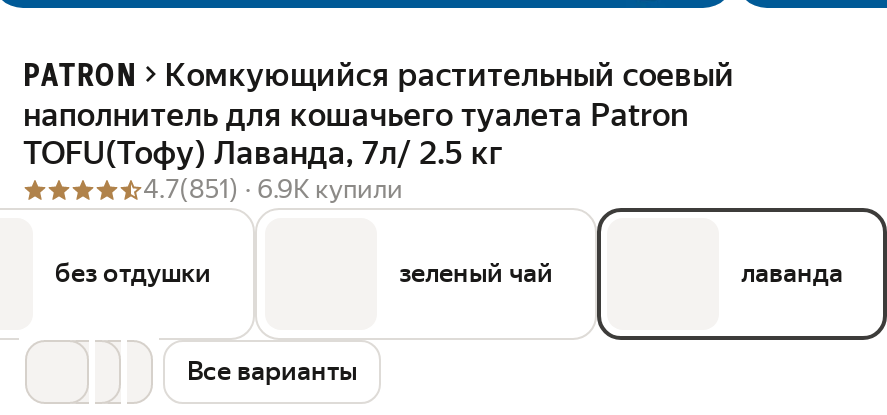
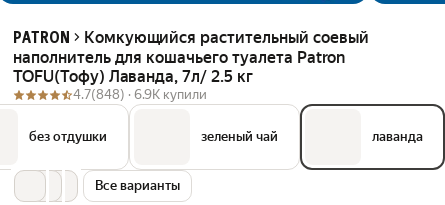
[143,174,403,204] 4.7(851) · 6.9K купили -> [73,87,207,102] 4.7(848) · 6.9K купили

